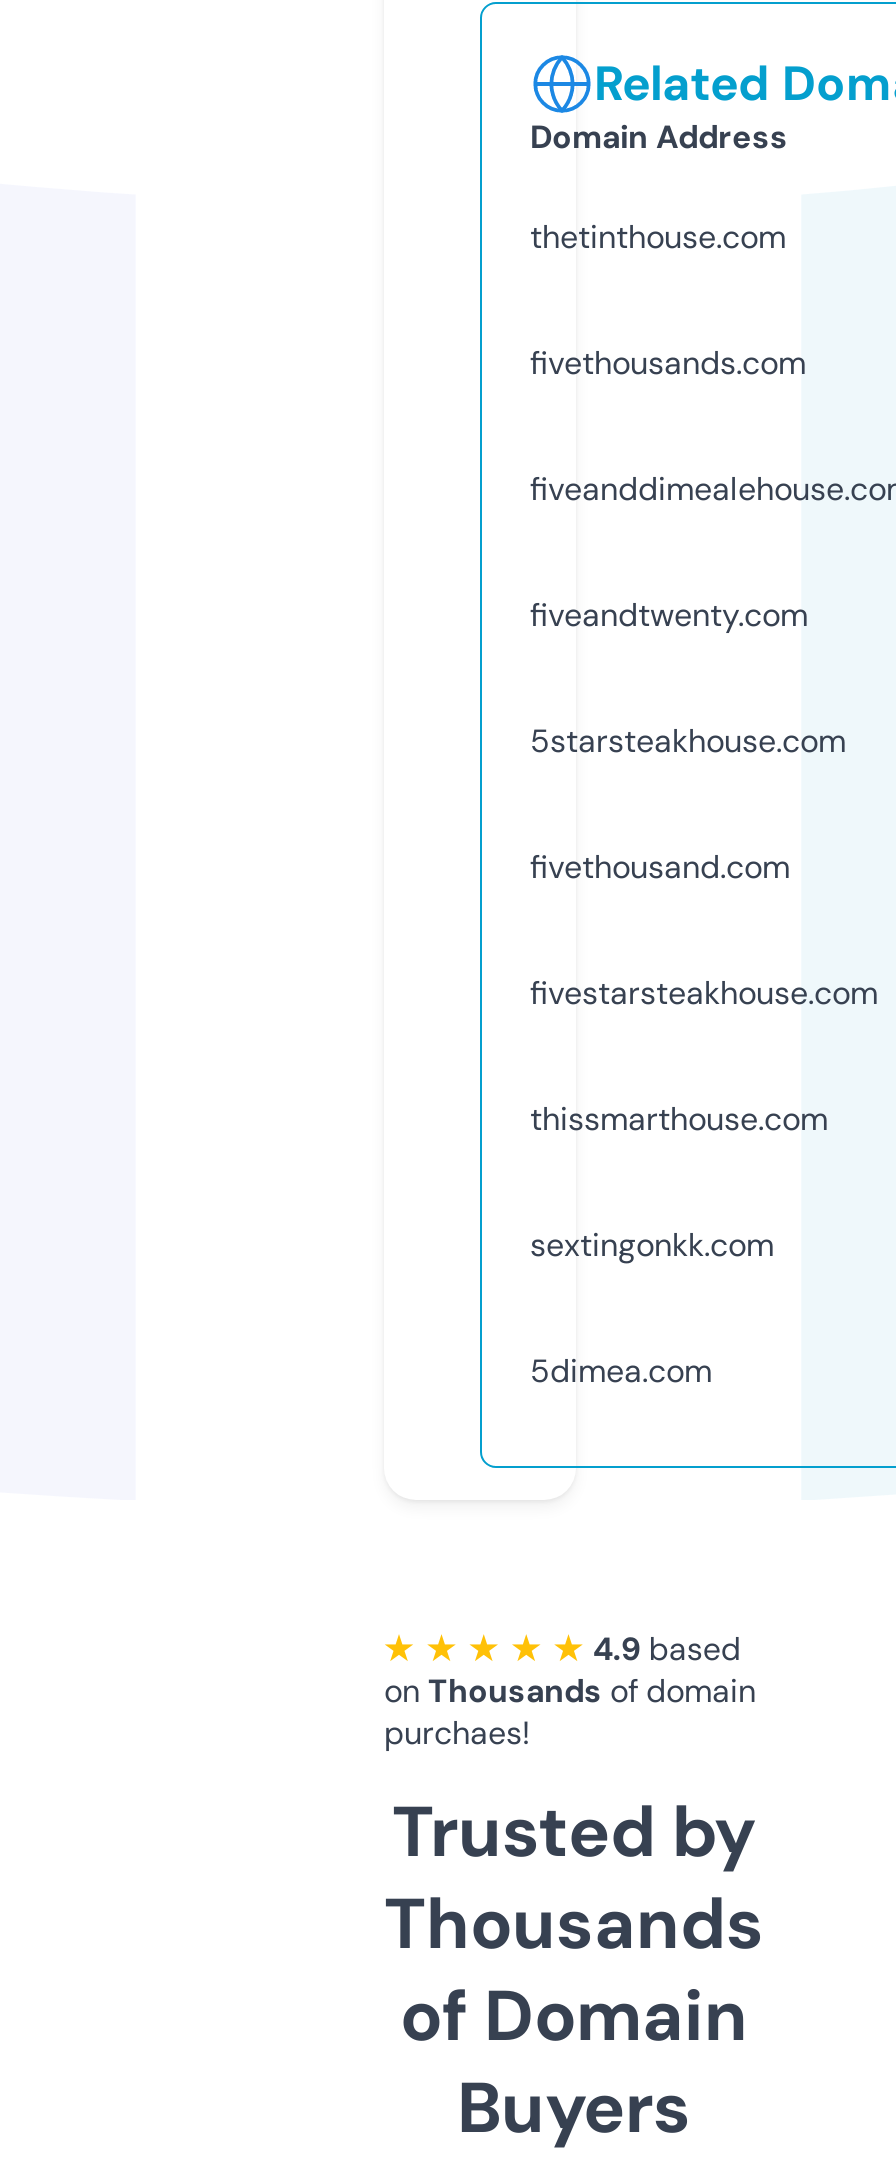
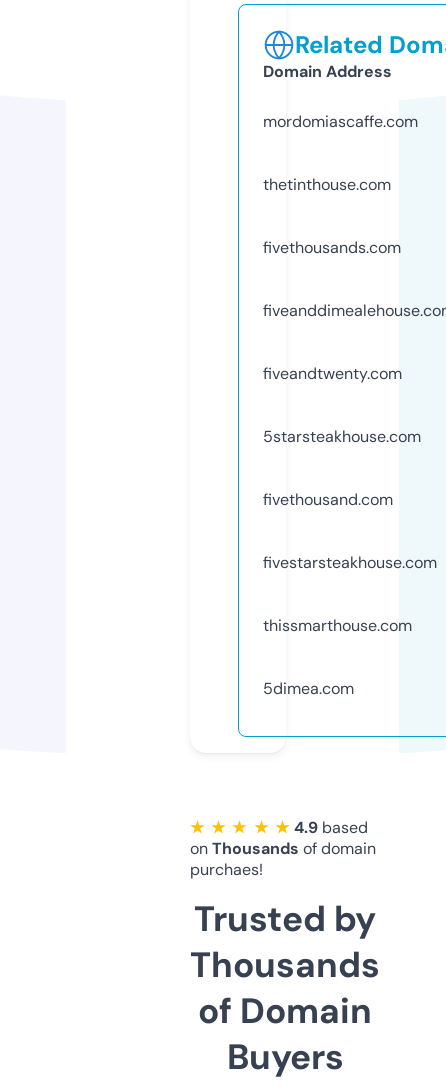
none -> [263,111,418,132] mordomiascaffe.com
moved [530,216,878,1140] -> [263,174,437,636]: thetinthouse.com | fivethousands.com | fiveandtwenty.com | 5starsteakhouse.com | fivethousand.com | fivestarsteakhouse.com | thissmarthouse.com
[530,1224,774,1266] sextingonkk.com -> none

